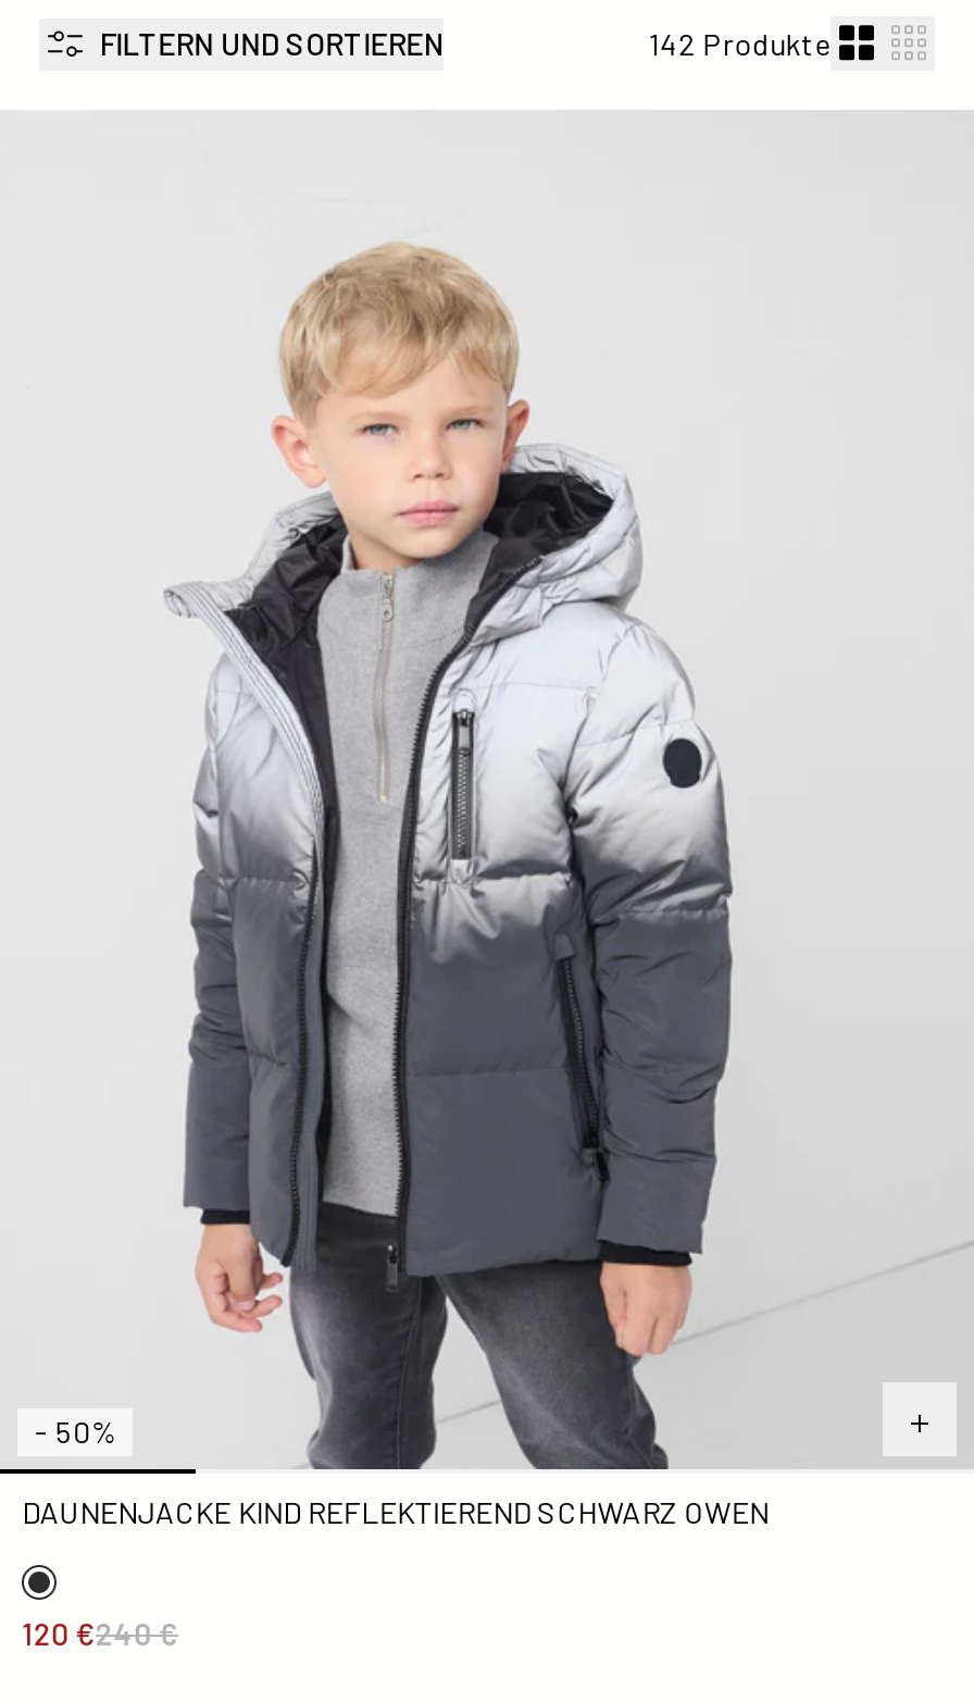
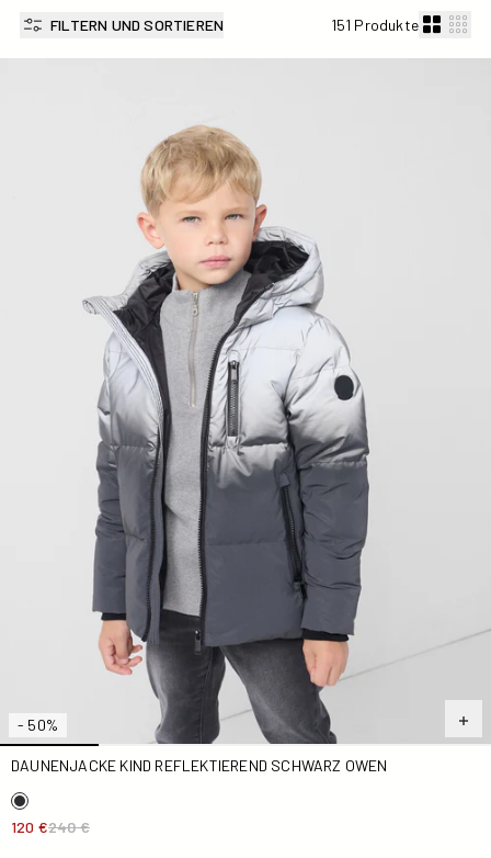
[649,24,830,61] 142 Produkte -> [330,15,419,33] 151 Produkte

